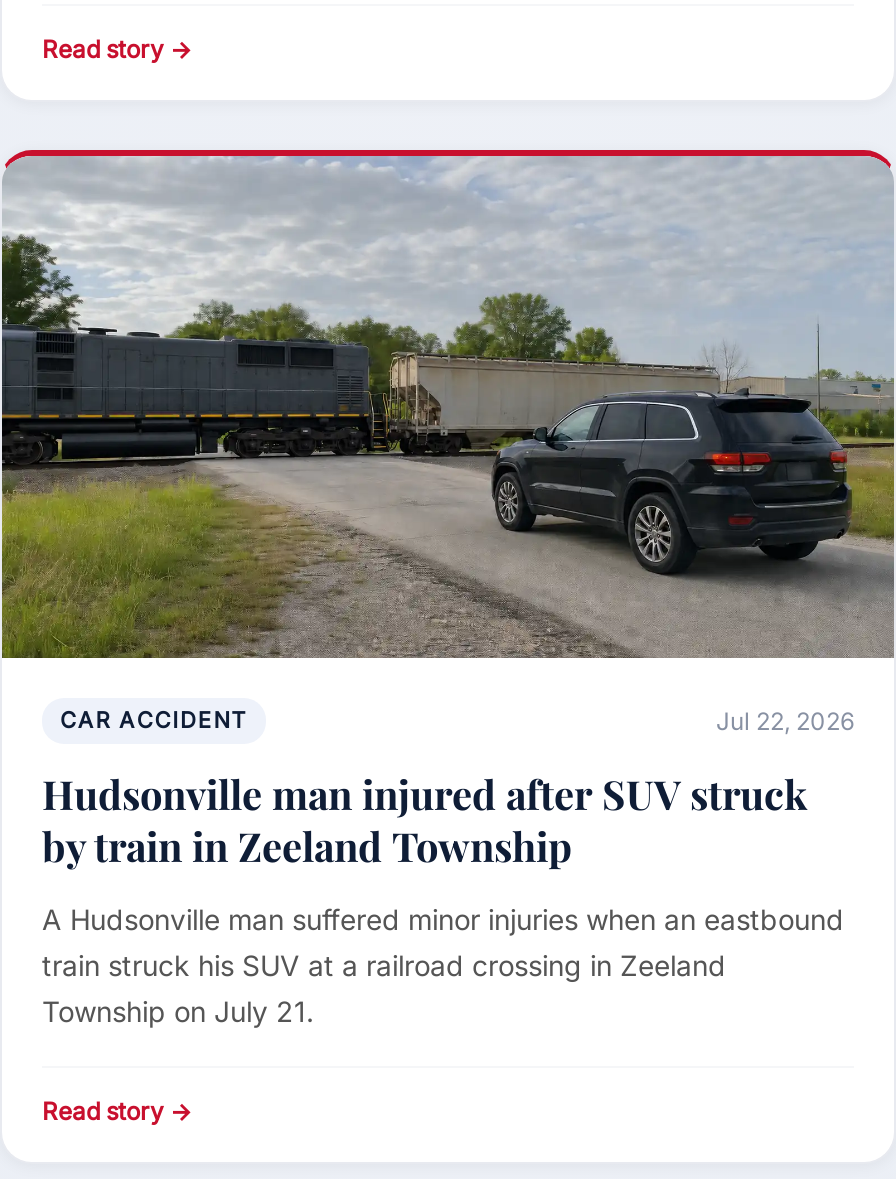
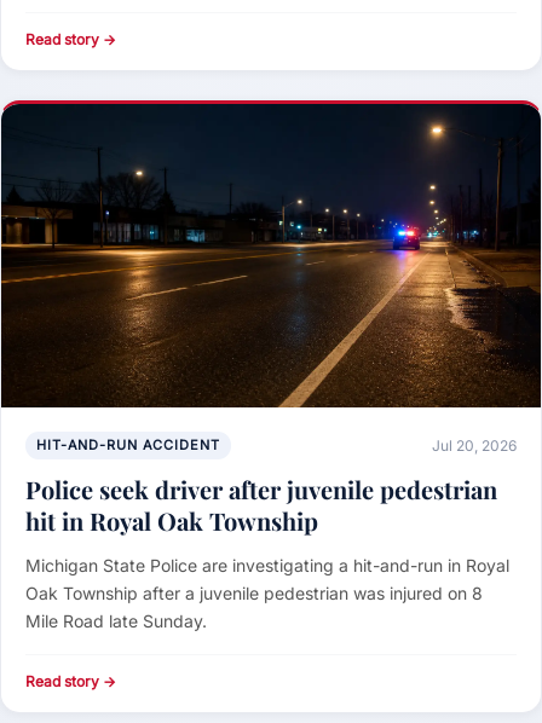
[6,154,890,736] [image] | CAR ACCIDENT | Jul 22, 2026 -> [4,103,538,455] [image] | HIT-AND-RUN ACCIDENT | Jul 20, 2026
[42,766,808,872] Hudsonville man injured after SUV struck | by train in Zeeland Township -> [25,473,497,537] Police seek driver after juvenile pedestrian | hit in Royal Oak Township
[42,902,844,1028] A Hudsonville man suffered minor injuries when an eastbound | train struck his SUV at a railroad crossing in Zeeland | Township on July 21. -> [25,555,509,631] Michigan State Police are investigating a hit-and-run in Royal | Oak Township after a juvenile pedestrian was injured on 8 | Mile Road late Sunday.

